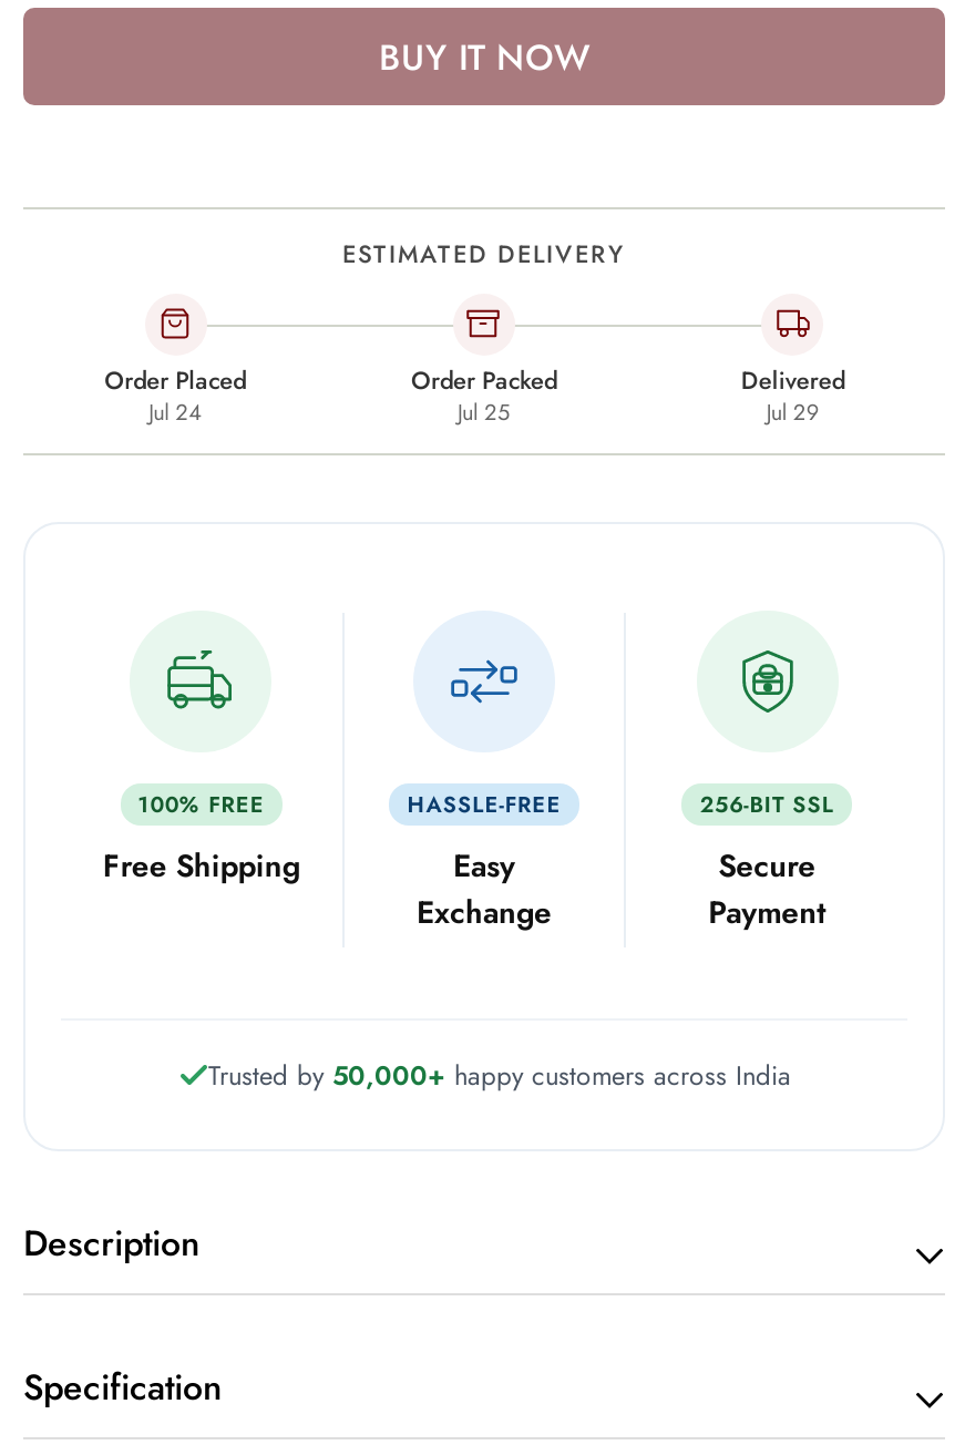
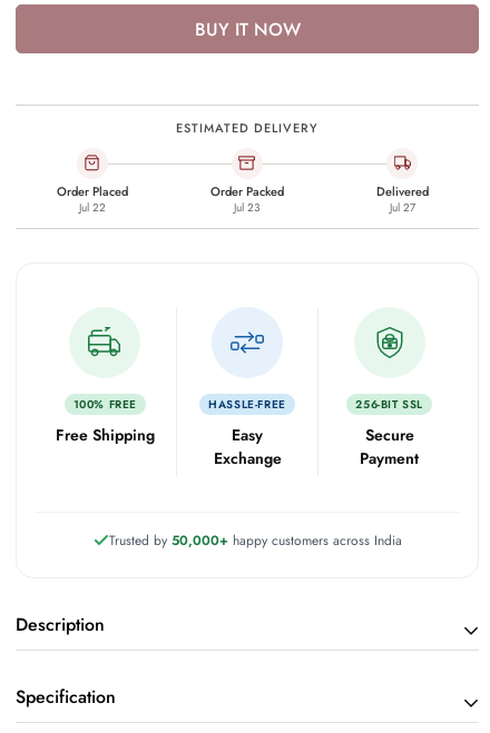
[149,395,202,428] Jul 24 -> [79,199,105,216] Jul 22
[458,395,511,428] Jul 25 -> [234,199,260,216] Jul 23
[766,395,819,428] Jul 29 -> [390,199,415,216] Jul 27

